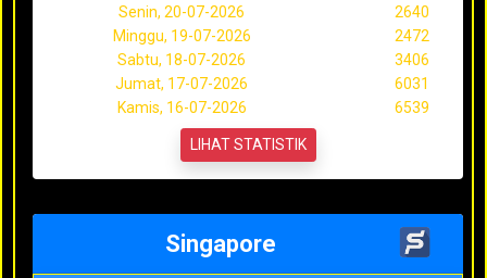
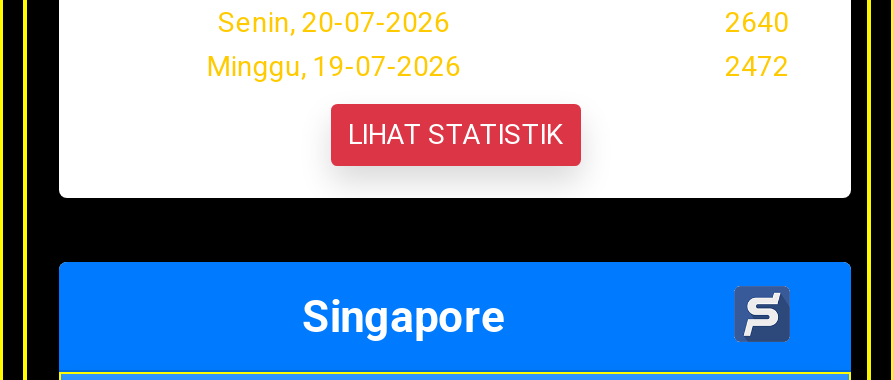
[116,51,429,117] Sabtu, 18-07-2026 | 3406 | Jumat, 17-07-2026 | 6031 | Kamis, 16-07-2026 | 6539 -> none

